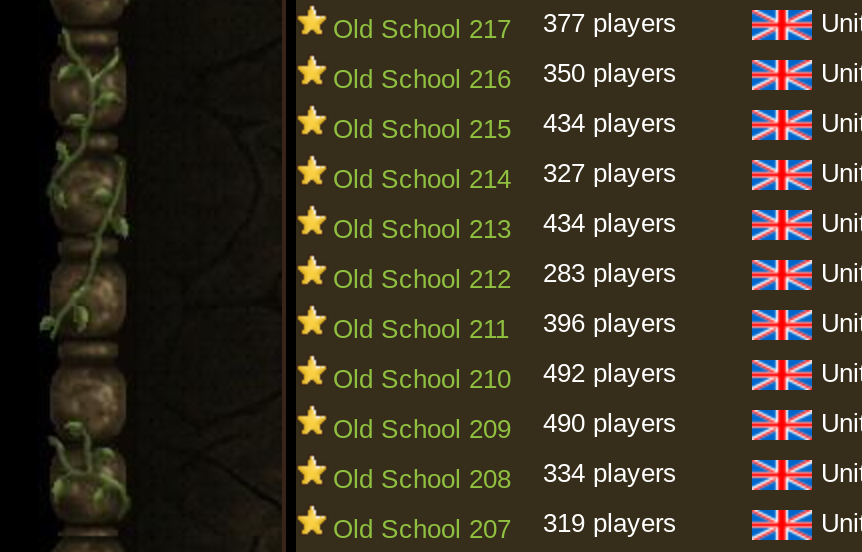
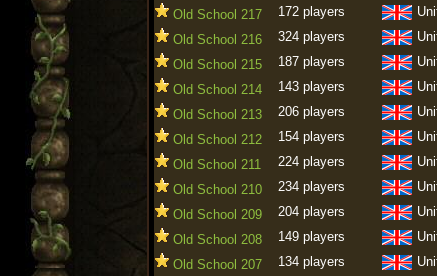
[333,8,677,44] Old School 217 377 players -> [172,4,344,22] Old School 217 172 players
[333,58,677,94] Old School 216 350 players -> [172,29,344,47] Old School 216 324 players
[333,108,677,144] Old School 215 434 players -> [172,54,344,72] Old School 215 187 players
[333,158,677,194] Old School 214 327 players -> [172,79,344,97] Old School 214 143 players
[333,208,677,244] Old School 213 434 players -> [172,104,344,122] Old School 213 206 players
[333,258,677,294] Old School 212 283 players -> [172,129,344,147] Old School 212 154 players
[333,308,677,344] Old School 211 396 players -> [172,154,344,172] Old School 211 224 players
[333,358,677,394] Old School 210 492 players -> [172,179,344,197] Old School 210 234 players
[333,408,677,444] Old School 209 490 players -> [172,204,344,222] Old School 209 204 players
[333,458,677,494] Old School 208 334 players -> [172,229,344,247] Old School 208 149 players
[333,508,677,544] Old School 207 319 players -> [172,254,344,272] Old School 207 134 players

